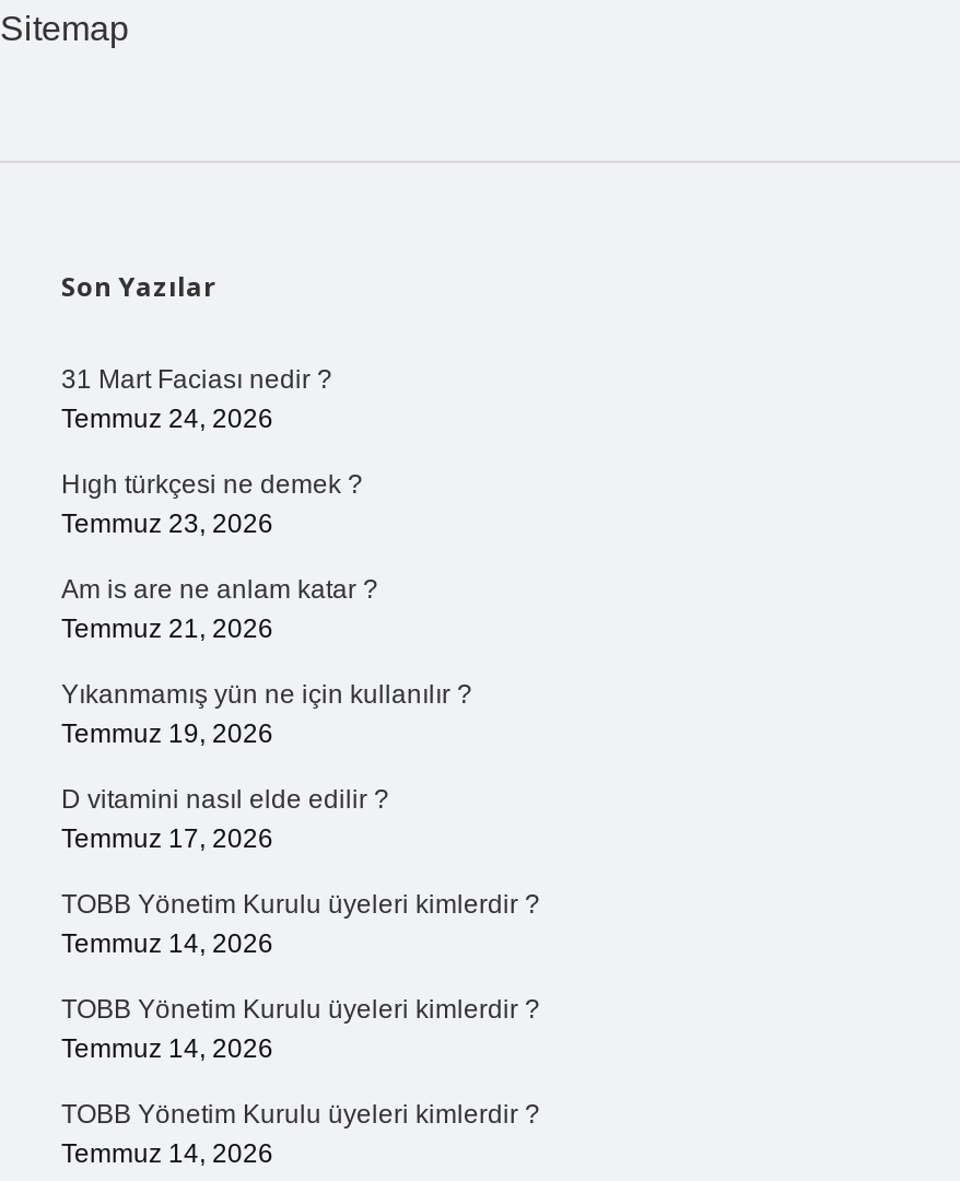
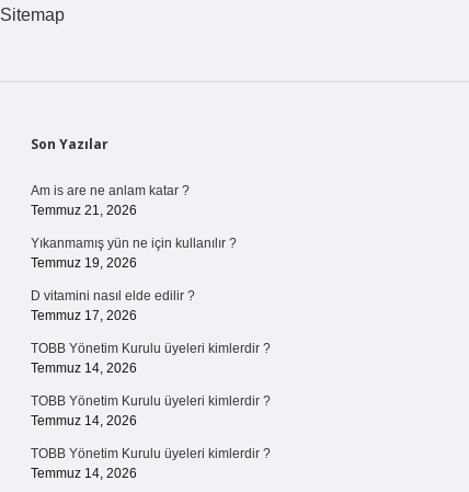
[61,364,363,539] 31 Mart Faciası nedir ? | Temmuz 24, 2026 | Hıgh türkçesi ne demek ? | Temmuz 23, 2026 -> none

